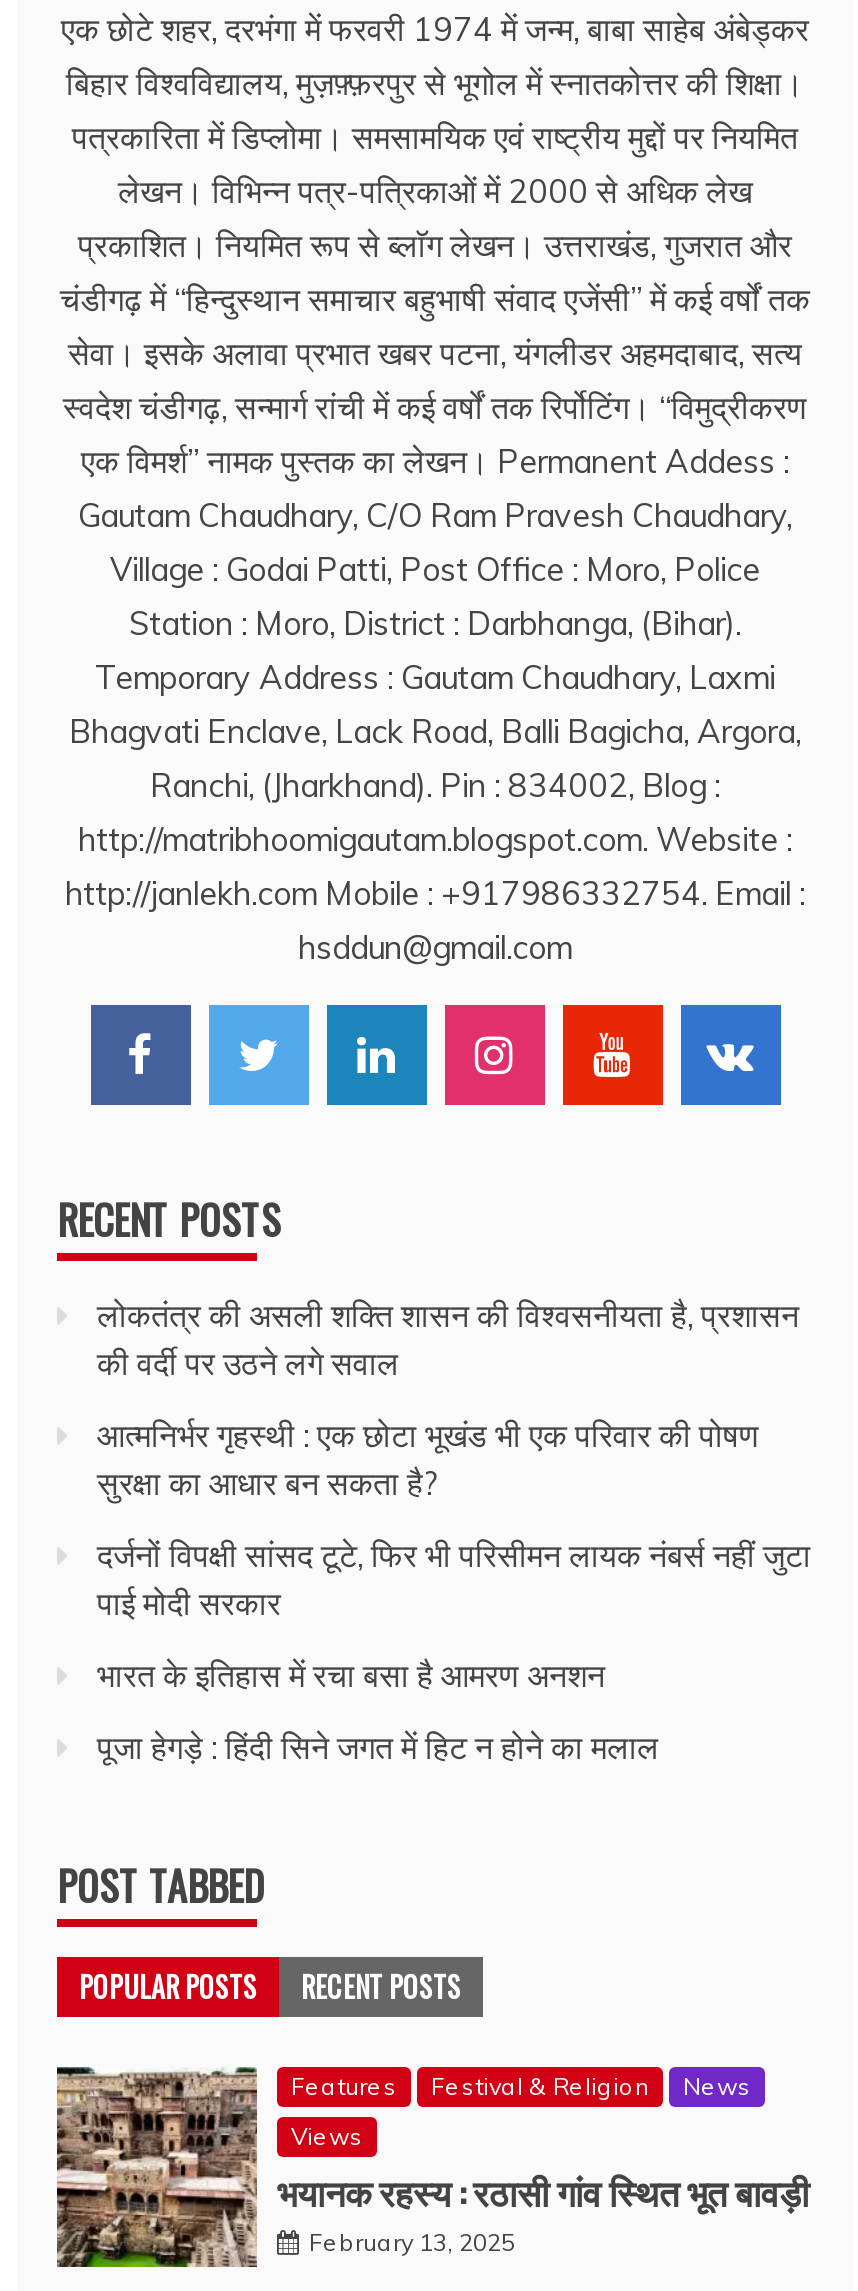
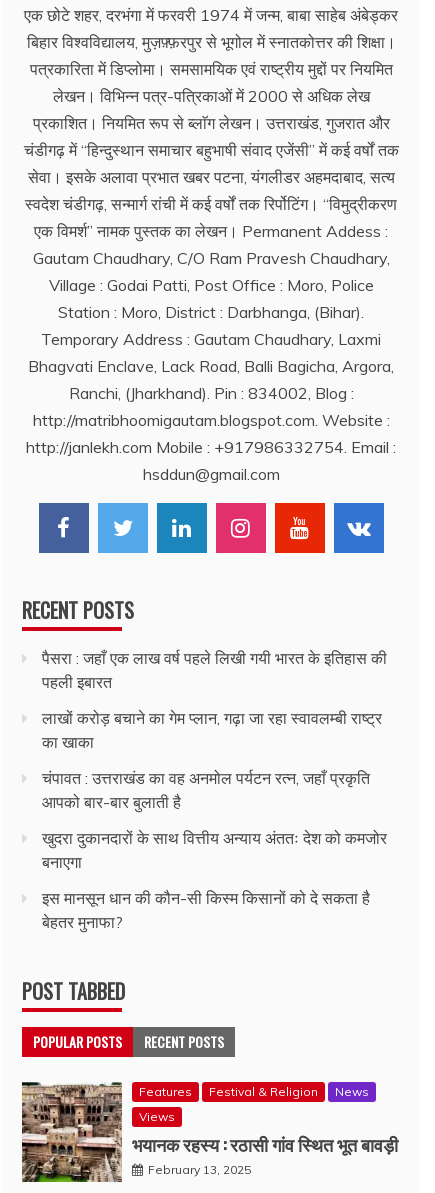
[97,1295,799,1383] लोकतंत्र की असली शक्ति शासन की विश्वसनीयता है, प्रशासन | की वर्दी पर उठने लगे सवाल -> [42,648,387,692] पैसरा : जहाँ एक लाख वर्ष पहले लिखी गयी भारत के इतिहास की | पहली इबारत
[97,1415,759,1503] आत्मनिर्भर गृहस्थी : एक छोटा भूखंड भी एक परिवार की पोषण | सुरक्षा का आधार बन सकता है? -> [42,708,382,752] लाखों करोड़ बचाने का गेम प्लान, गढ़ा जा रहा स्वावलम्बी राष्ट्र | का खाका
[97,1535,811,1623] दर्जनों विपक्षी सांसद टूटे, फिर भी परिसीमन लायक नंबर्स नहीं जुटा | पाई मोदी सरकार -> [42,768,370,812] चंपावत : उत्तराखंड का वह अनमोल पर्यटन रत्न, जहाँ प्रकृति | आपको बार-बार बुलाती है
[97,1655,605,1695] भारत के इतिहास में रचा बसा है आमरण अनशन -> [42,828,387,872] खुदरा दुकानदारों के साथ वित्तीय अन्याय अंततः देश को कमजोर | बनाएगा
[97,1727,659,1767] पूजा हेगड़े : हिंदी सिने जगत में हिट न होने का मलाल -> [42,888,370,932] इस मानसून धान की कौन-सी किस्म किसानों को दे सकता है | बेहतर मुनाफा?

